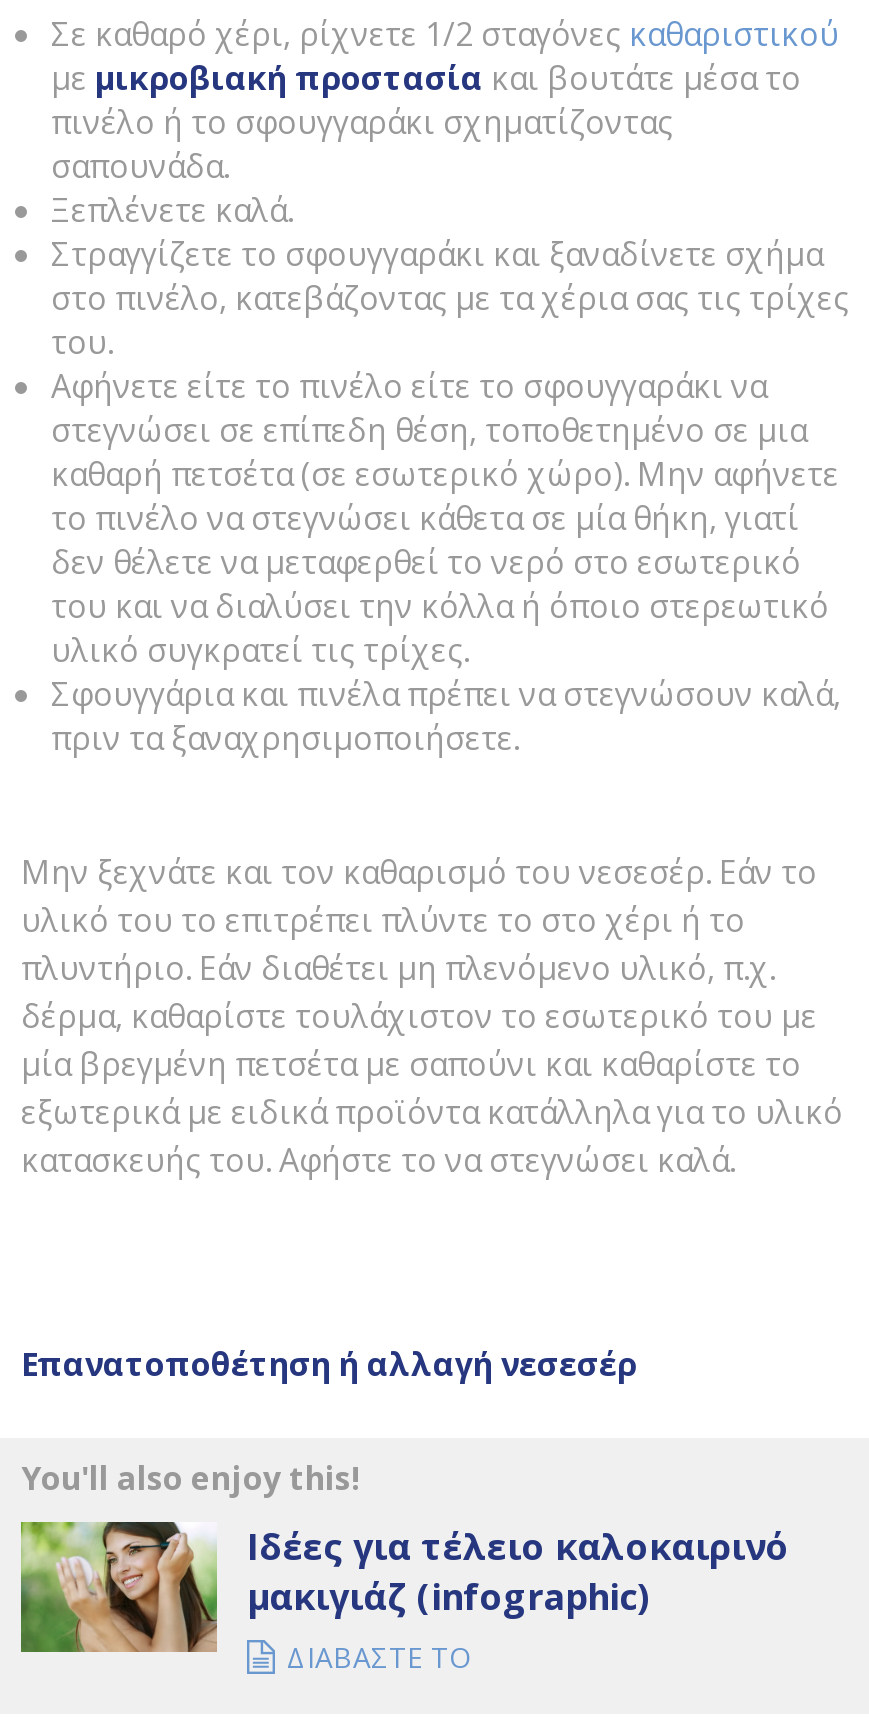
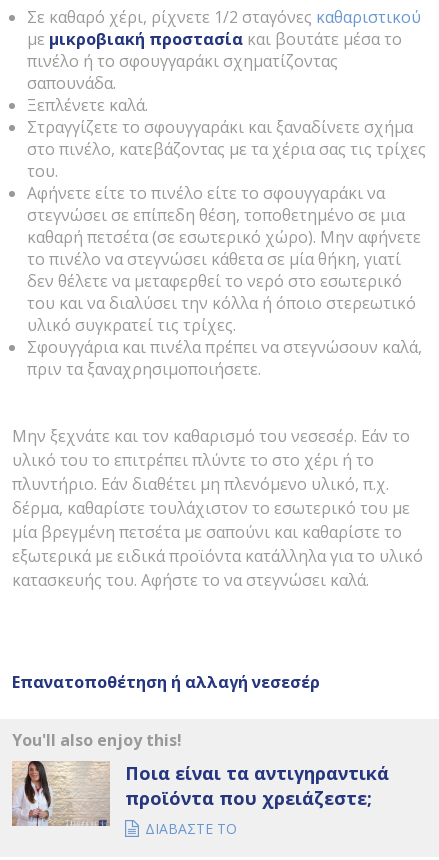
[19,1520,789,1654] [image] | Ιδέες για τέλειο καλοκαιρινό | μακιγιάζ (infographic) -> [11,760,389,827] [image] | Ποια είναι τα αντιγηραντικά | προϊόντα που χρειάζεστε;

